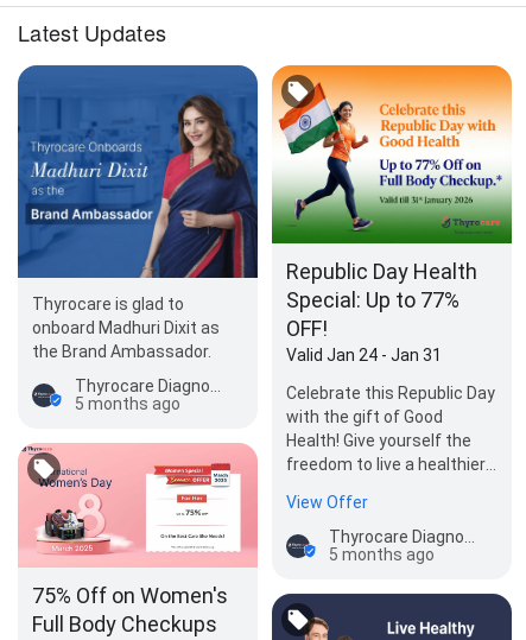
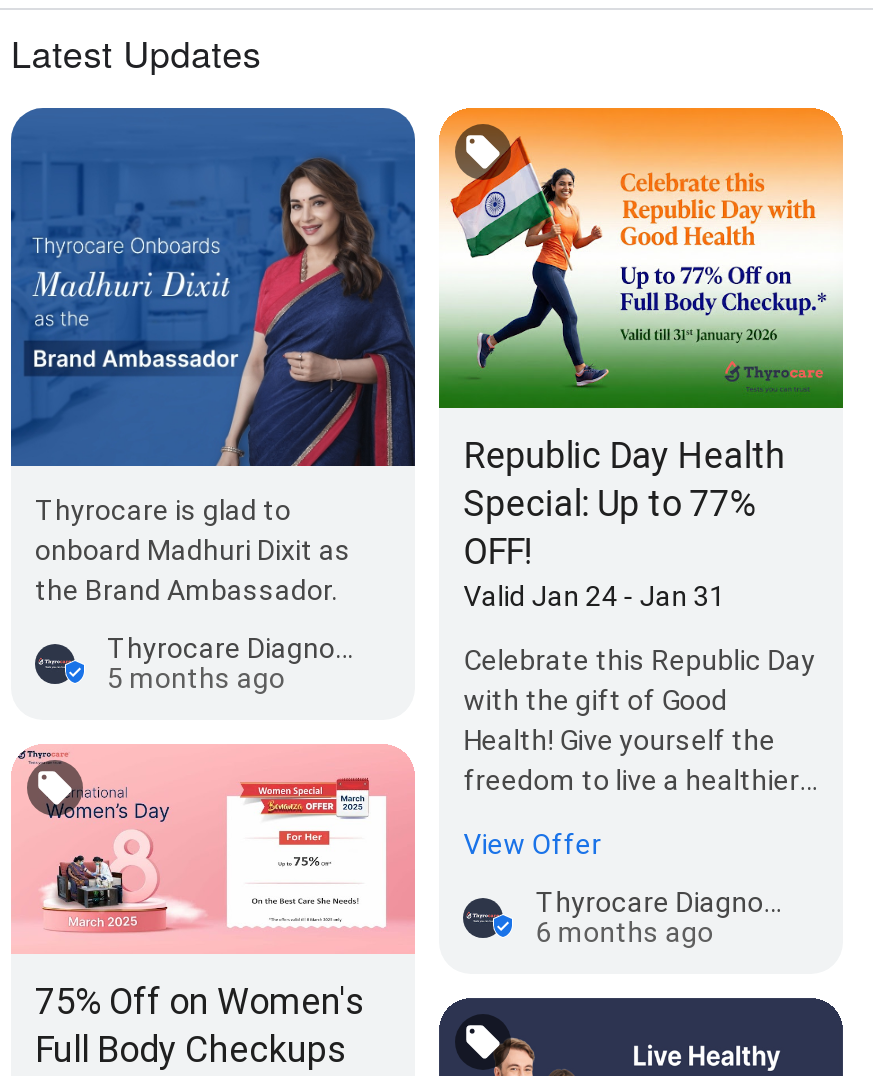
[329,545,435,564] 5 months ago -> [535,916,713,948] 6 months ago

